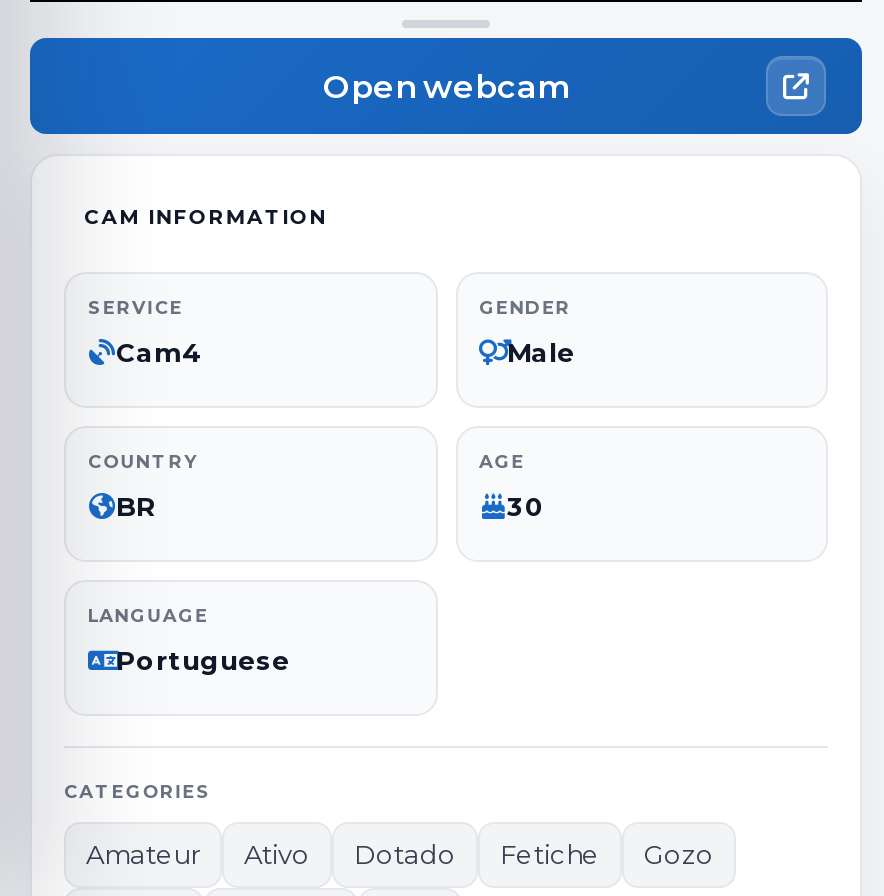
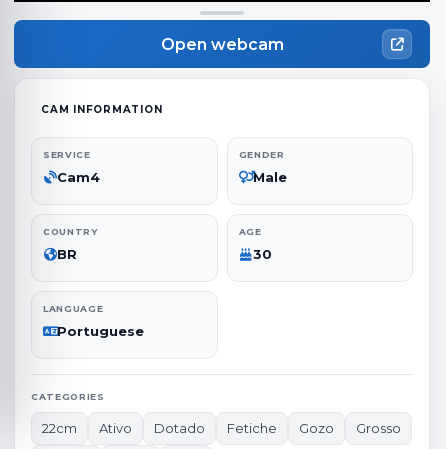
[86,838,200,870] Amateur -> [42,420,77,436] 22cm
none -> [356,420,401,436] Grosso

